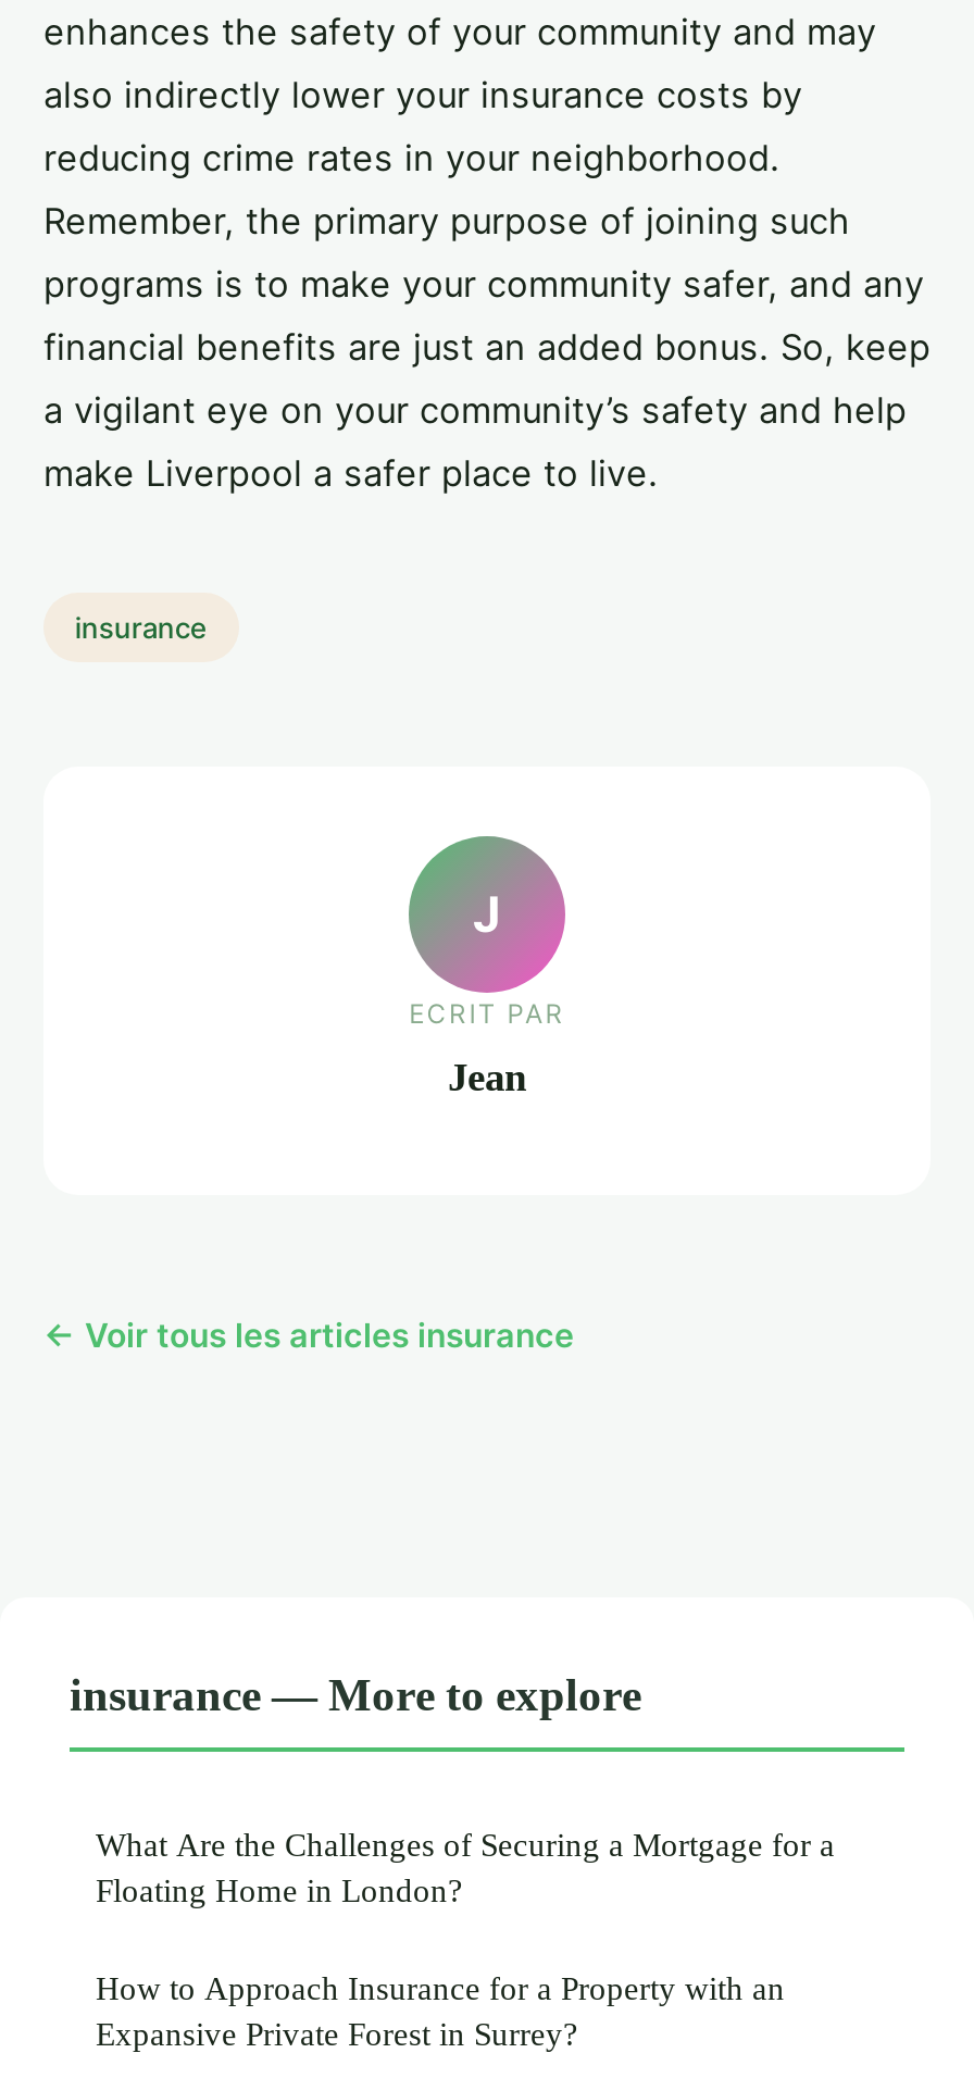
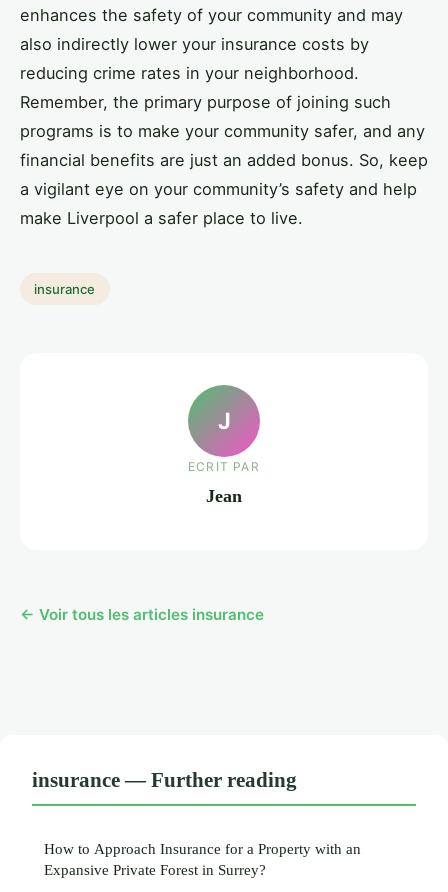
[70,1669,835,1908] insurance — More to explore | What Are the Challenges of Securing a Mortgage for a | Floating Home in London? -> [32,768,297,791] insurance — Further reading

